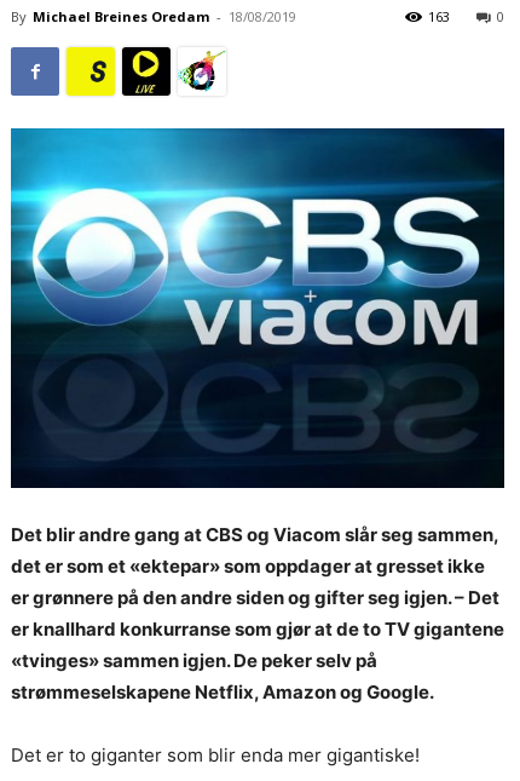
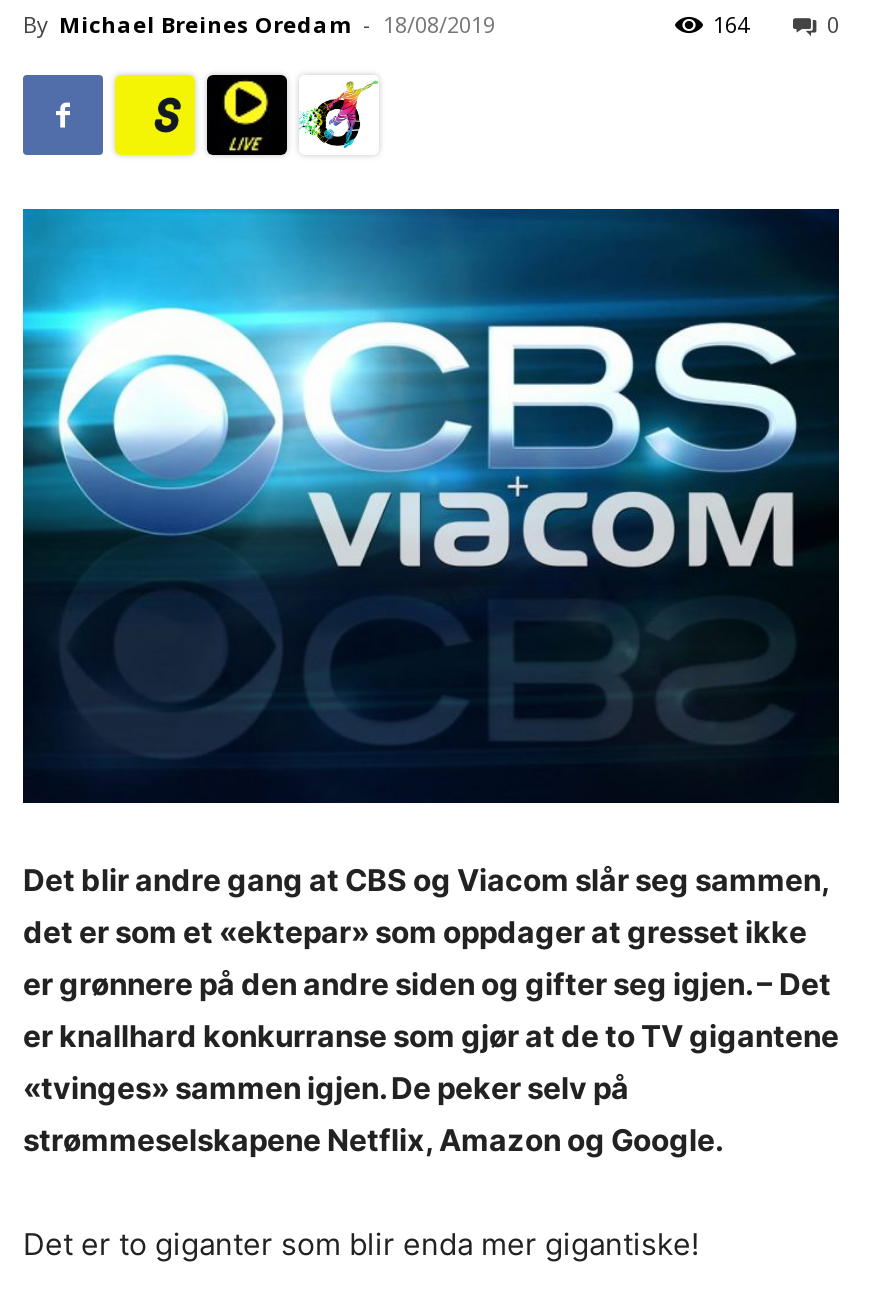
[428,7,450,25] 163 -> [713,9,749,39] 164

